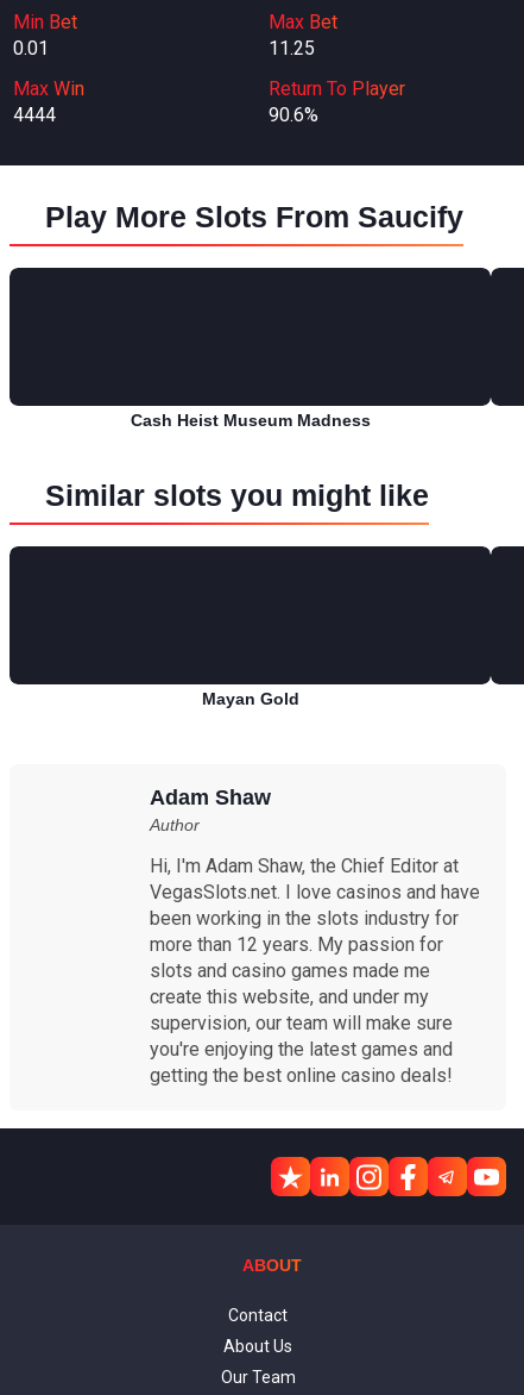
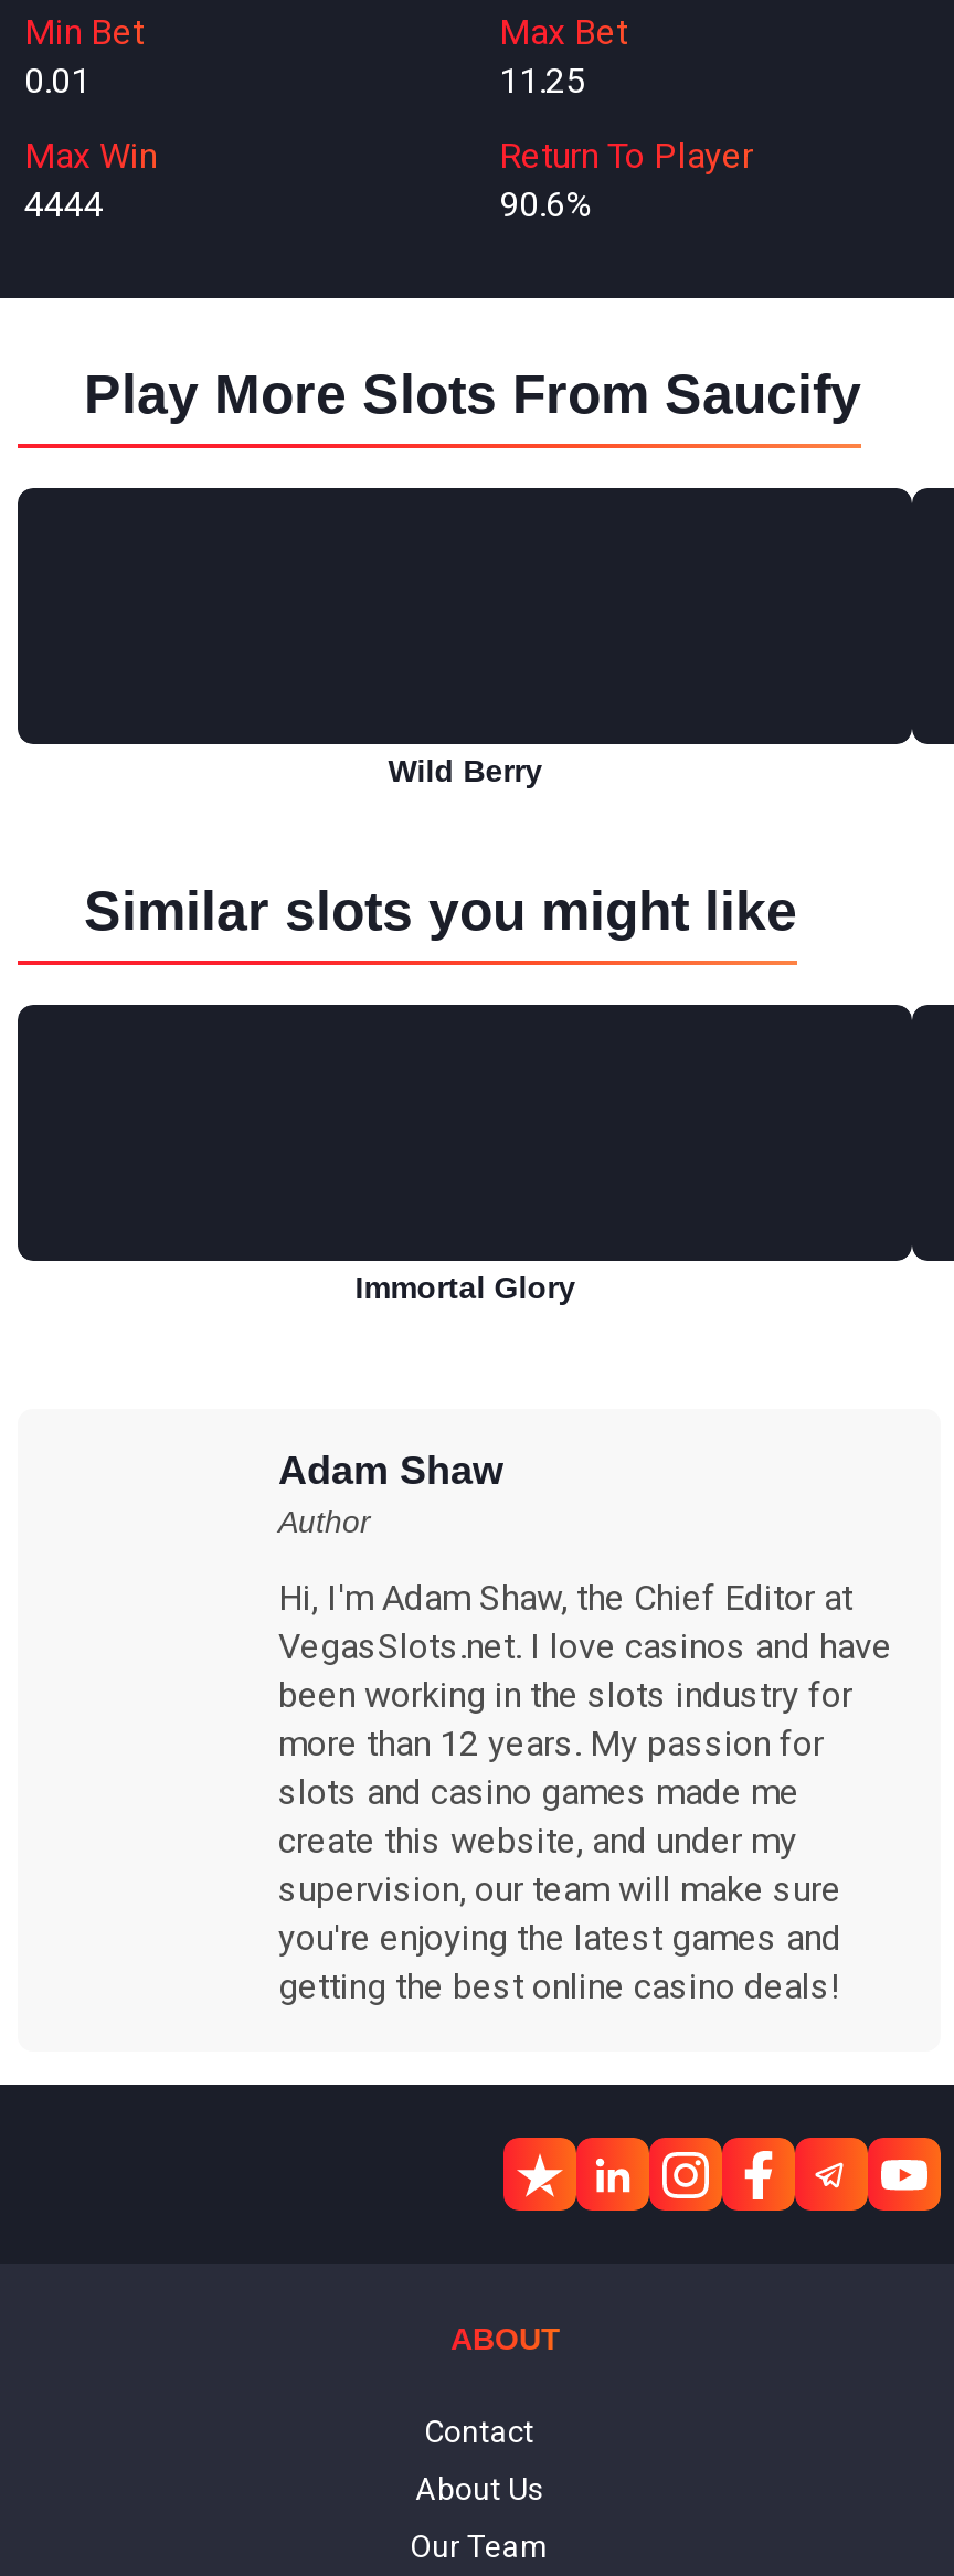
[130,411,370,430] Cash Heist Museum Madness -> [388,753,543,788] Wild Berry
[202,689,299,708] Mayan Gold -> [355,1270,576,1305] Immortal Glory

